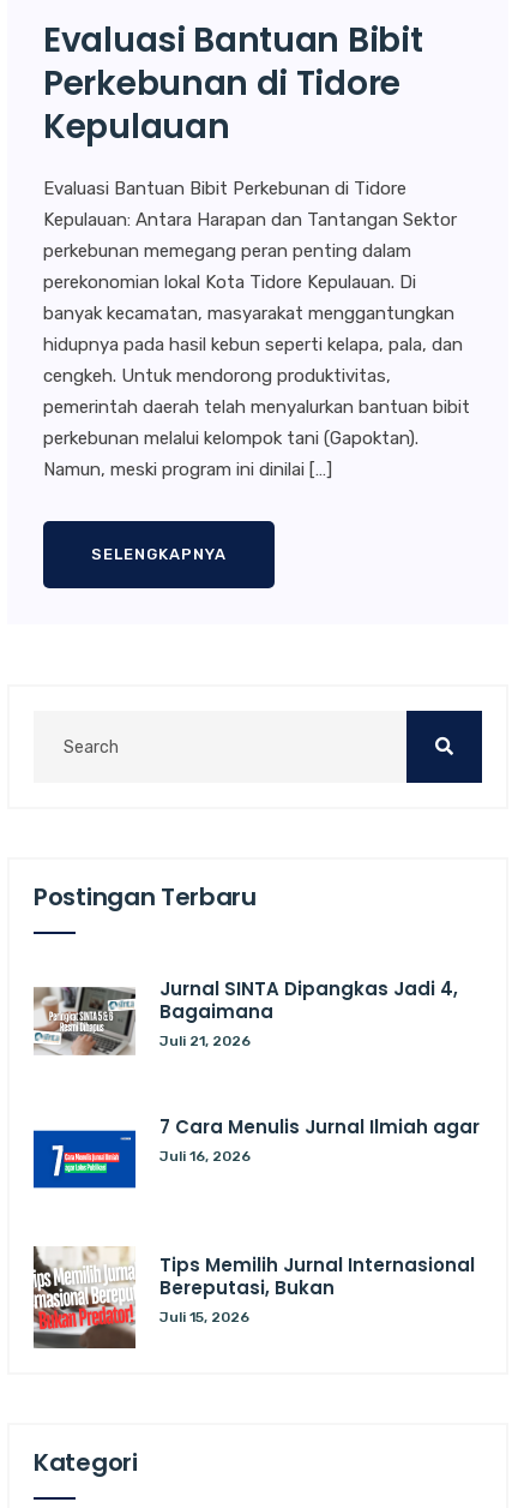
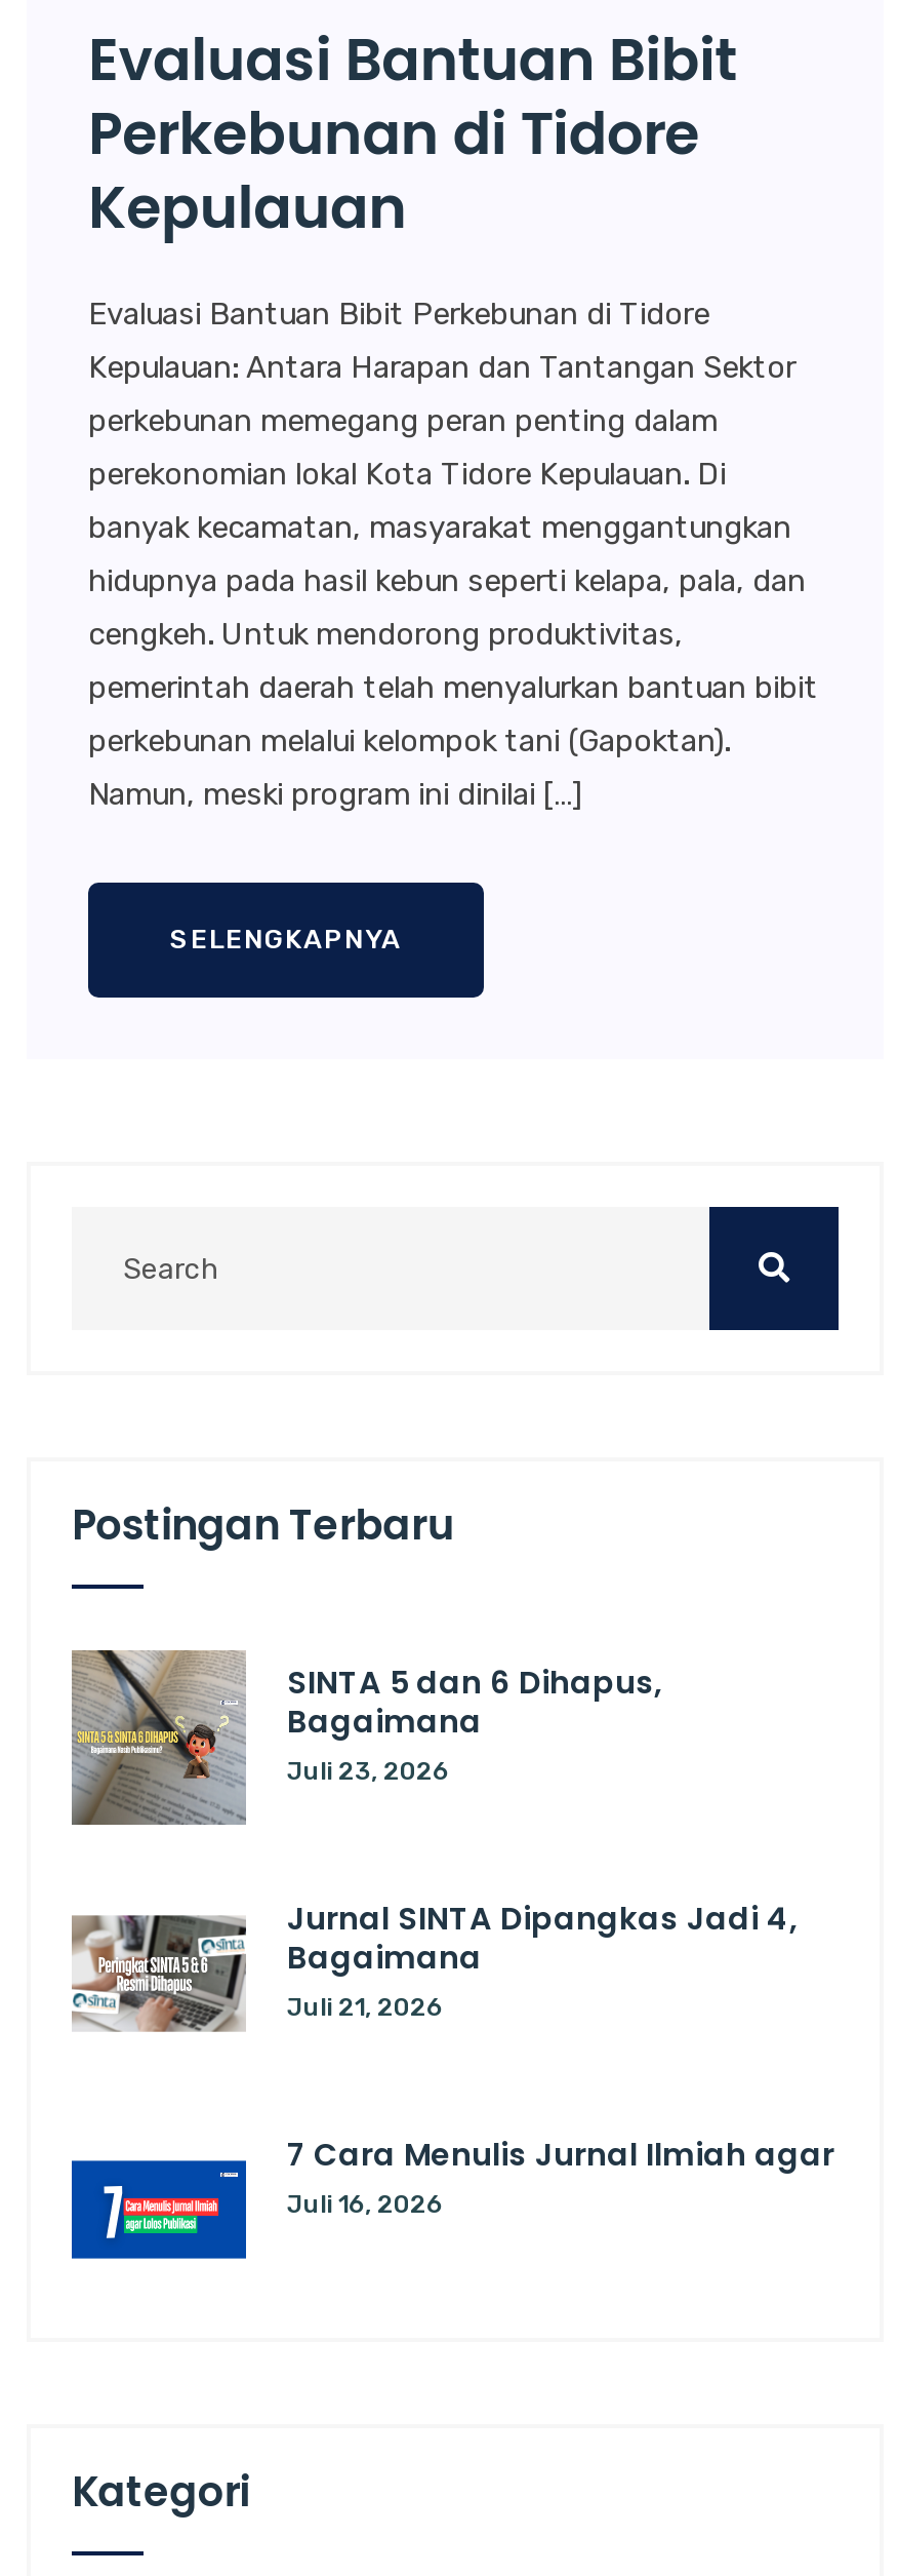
none -> [70,1647,662,1826] [image] | SINTA 5 dan 6 Dihapus, | Bagaimana | Juli 23, 2026
moved [32,976,480,1164] -> [70,1897,834,2219]: [image] | Jurnal SINTA Dipangkas Jadi 4, | Bagaimana | Juli 21, 2026 | 7 Cara Menulis Jurnal Ilmiah agar | Juli 16, 2026
[32,1245,475,1350] [image] | Tips Memilih Jurnal Internasional | Bereputasi, Bukan | Juli 15, 2026 -> none

